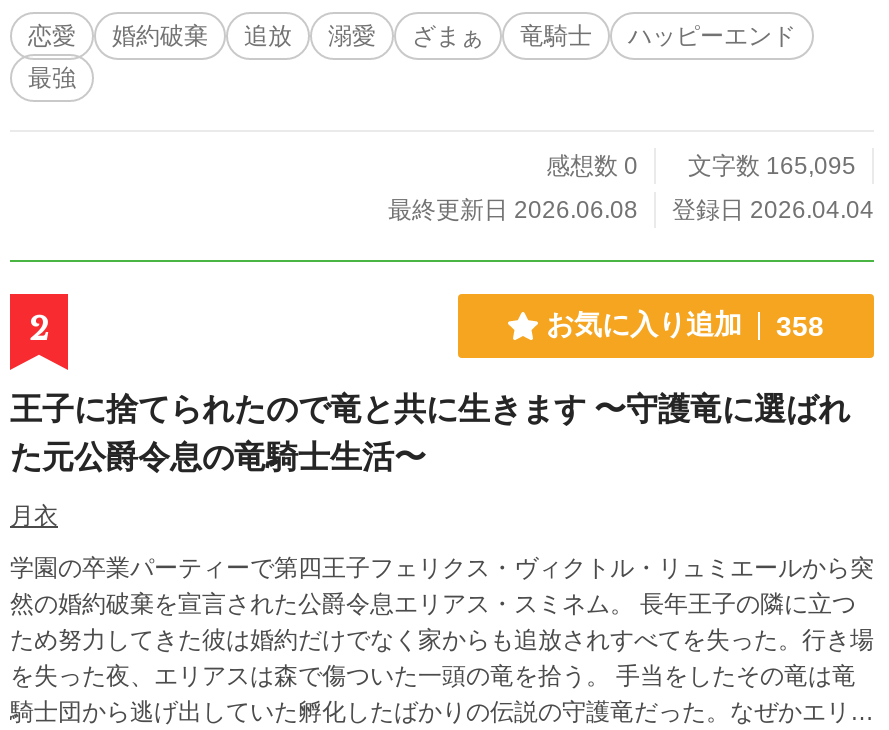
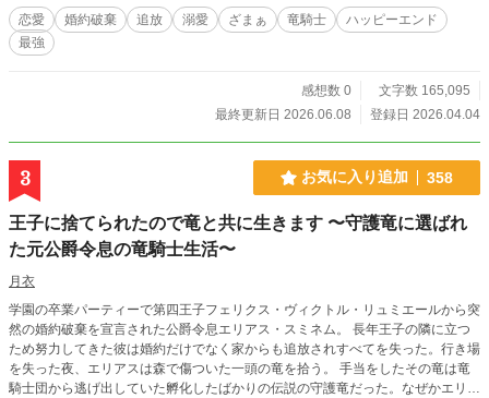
[29,308,49,348] 2 -> [19,168,30,190] 3

